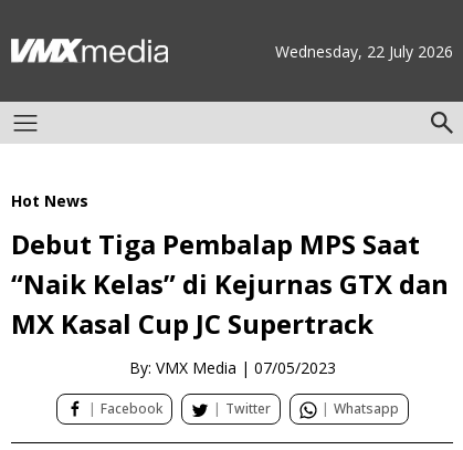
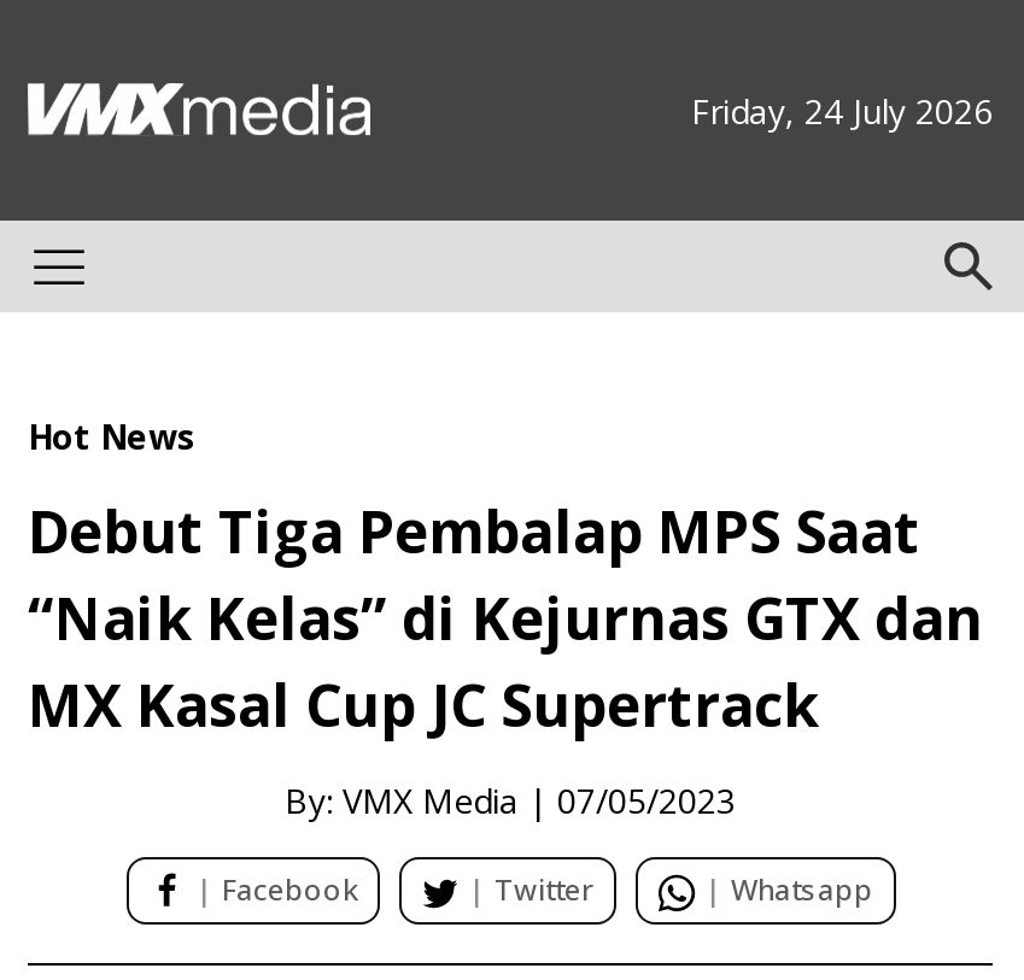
[275,40,453,61] Wednesday, 22 July 2026 -> [691,87,993,133] Friday, 24 July 2026

